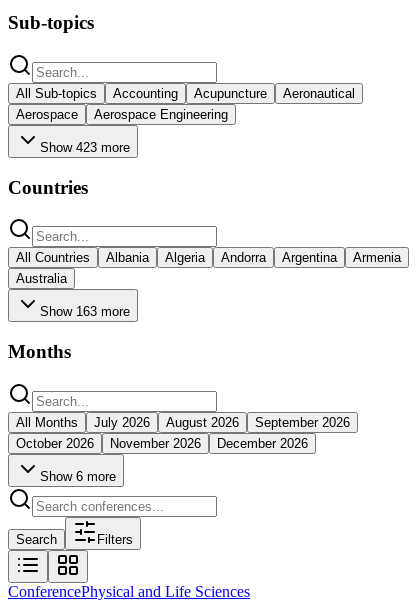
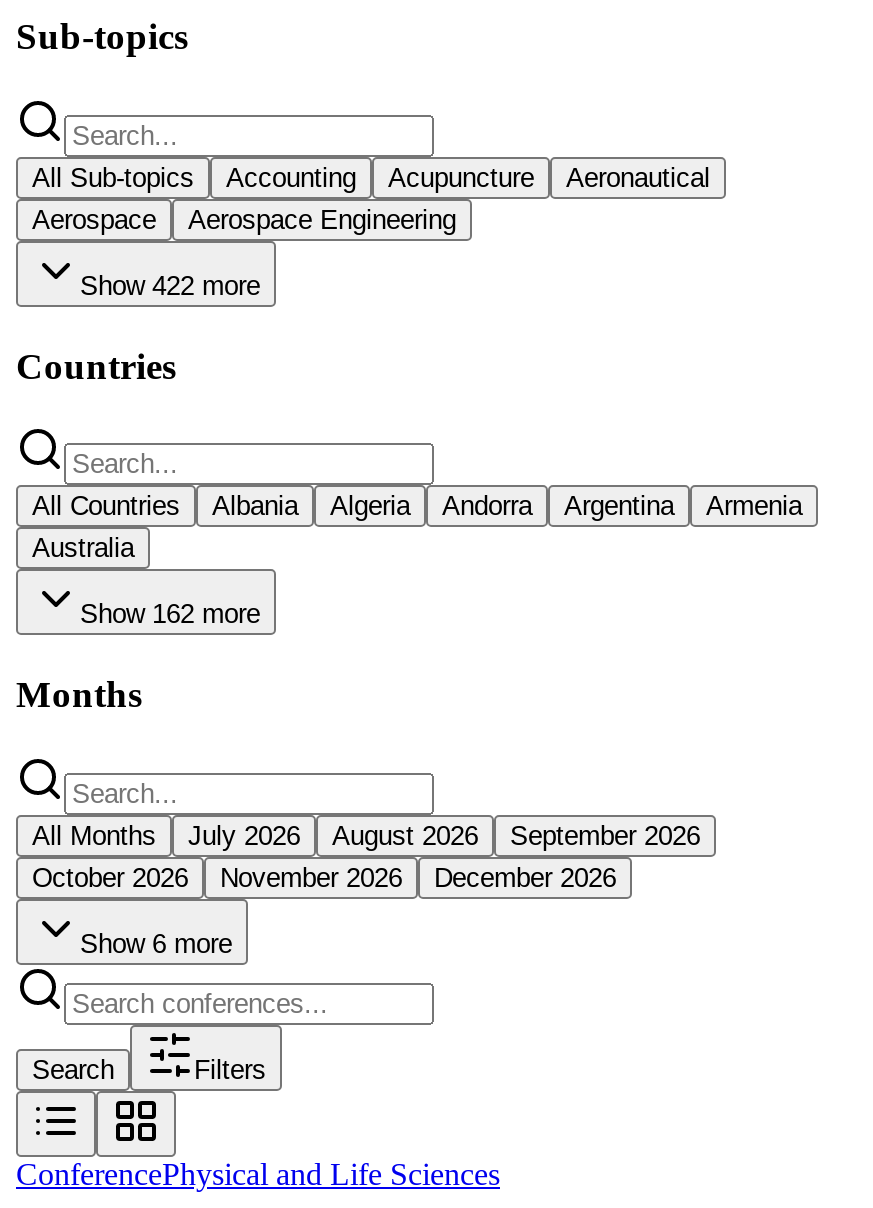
[40,140,130,155] Show 423 more -> [80,271,260,301] Show 422 more
[40,304,130,319] Show 163 more -> [80,600,260,630] Show 162 more

